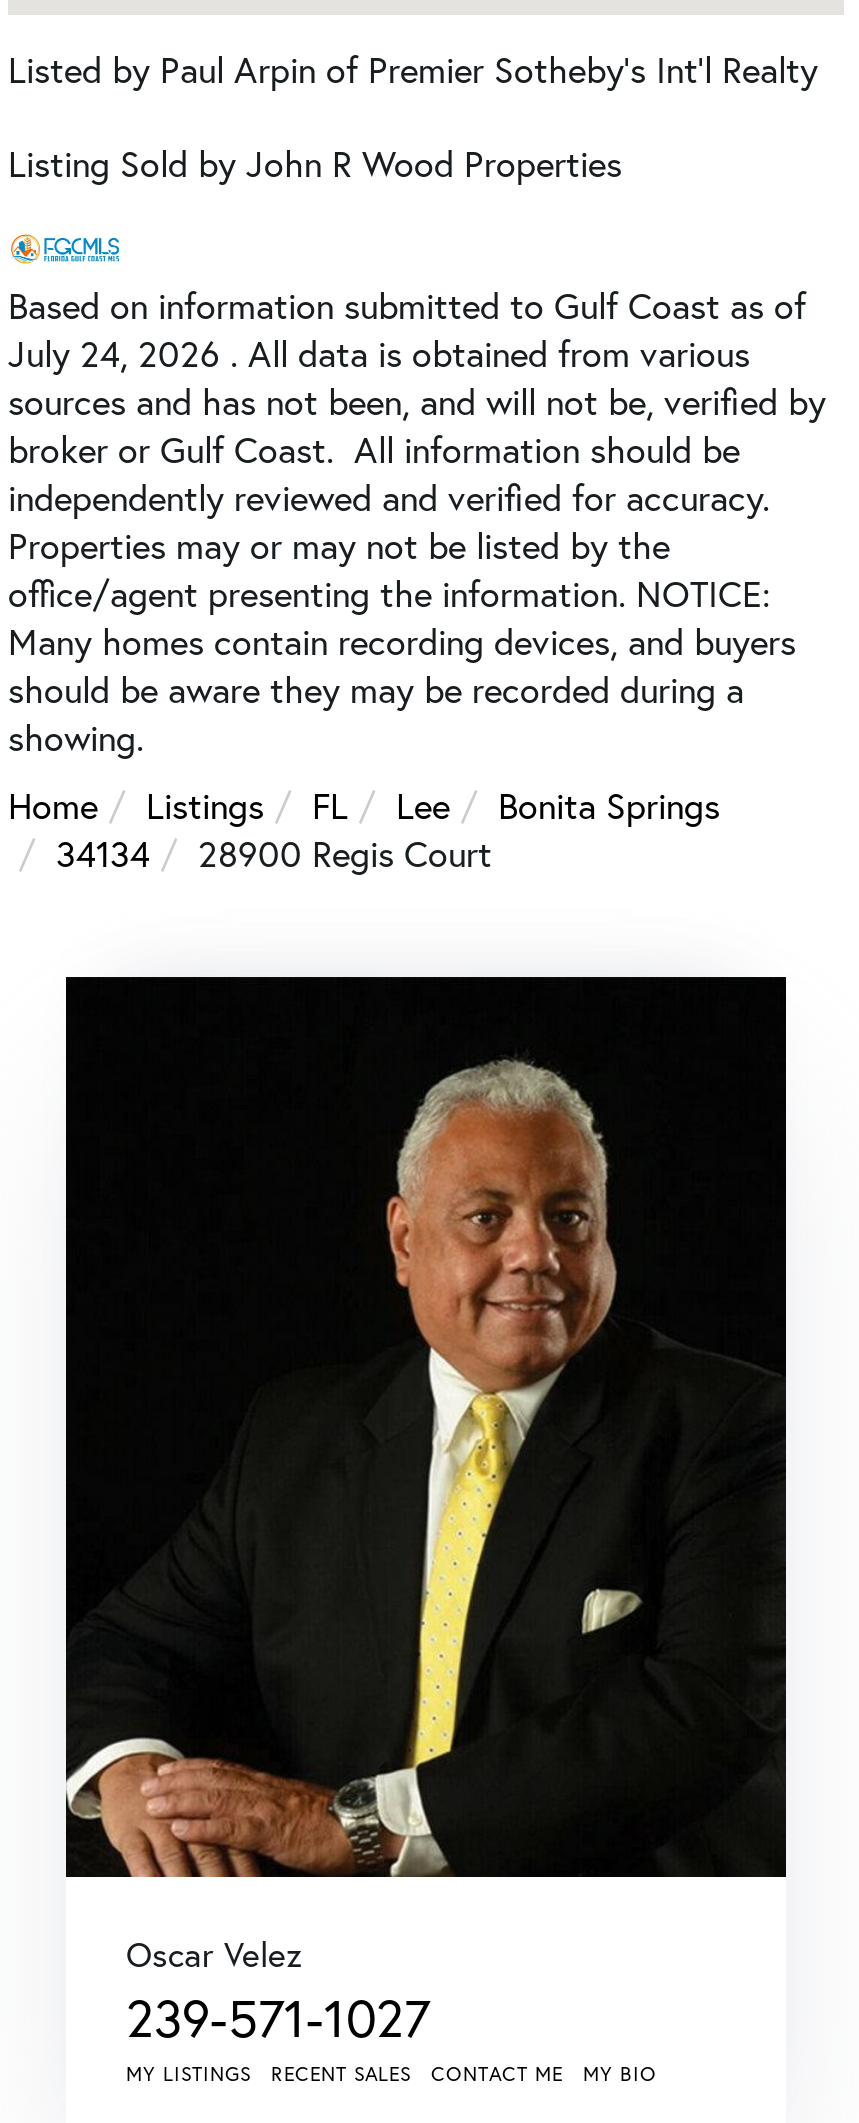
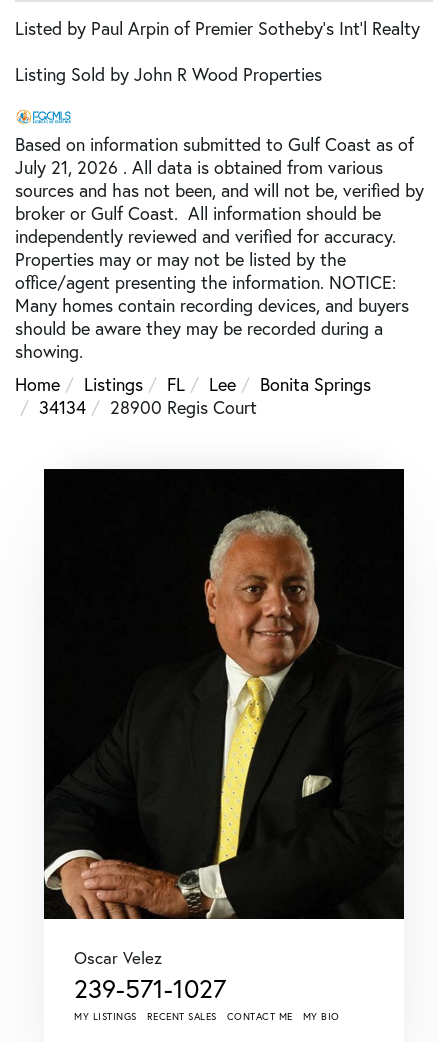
[8,328,750,376] July 24, 2026 . All data is obtained from various -> [15,156,383,179] July 21, 2026 . All data is obtained from various

